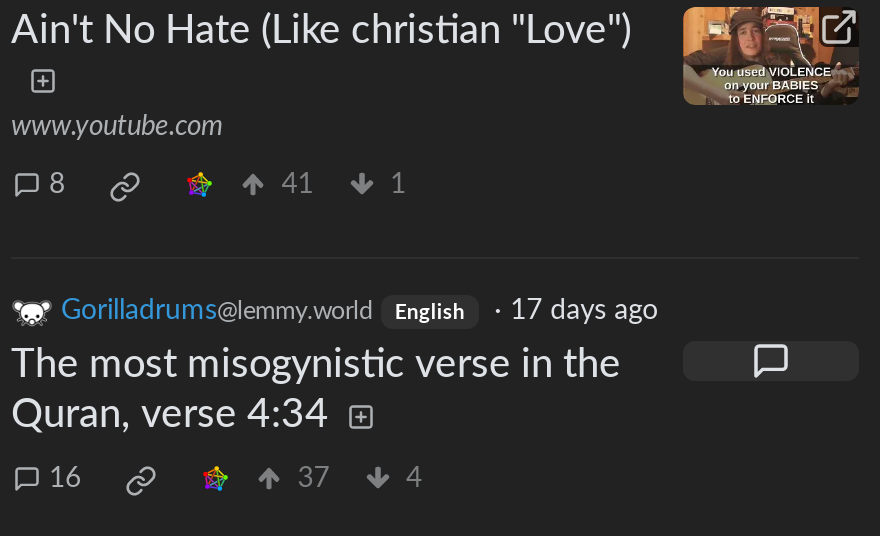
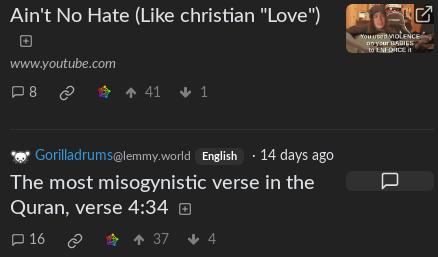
[61,296,658,324] Gorilladrums@lemmy.world English · 17 days ago -> [35,149,334,163] Gorilladrums@lemmy.world English · 14 days ago

